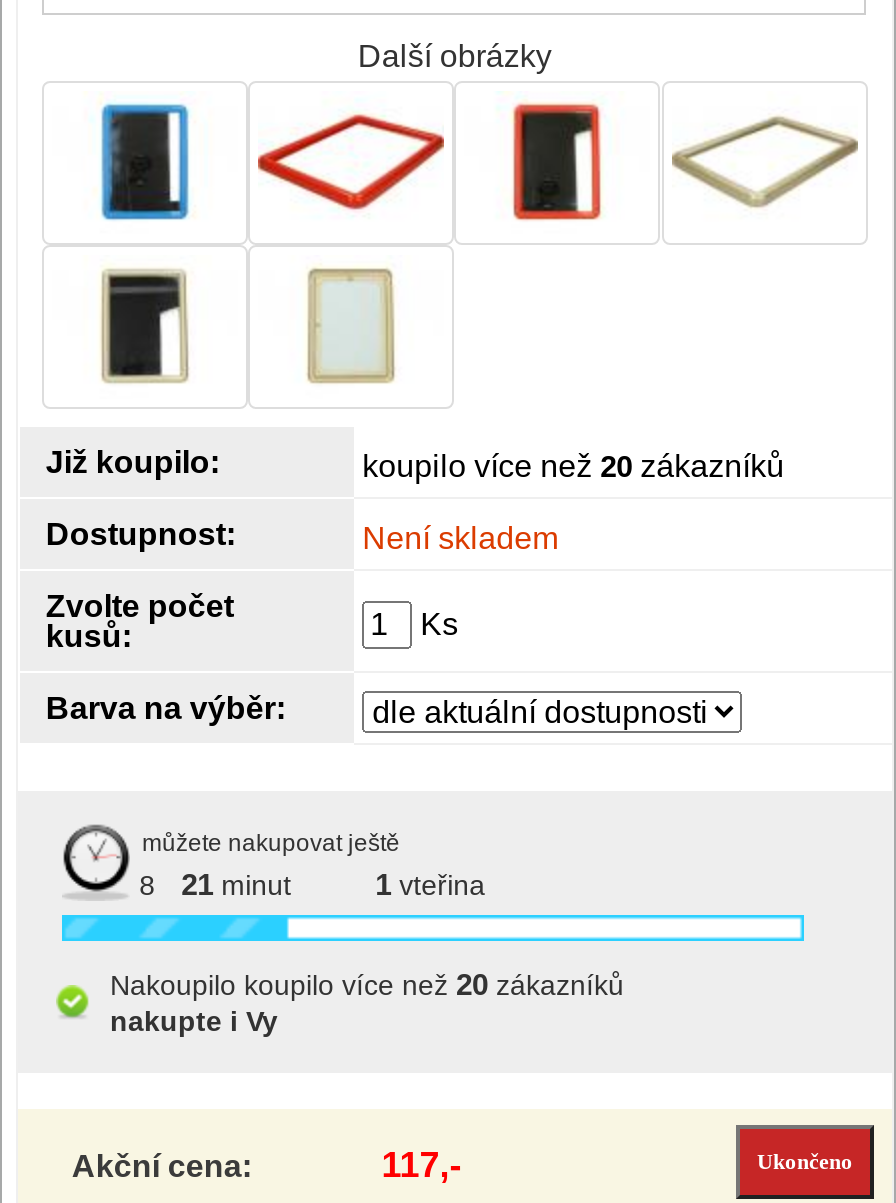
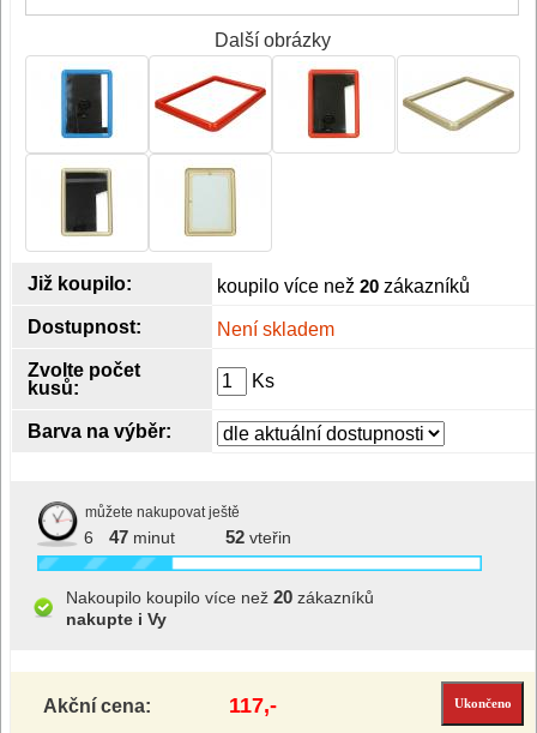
[139,867,485,901] 8 | 21 minut | 1 vteřina -> [83,527,291,547] 6 | 47 minut | 52 vteřin

